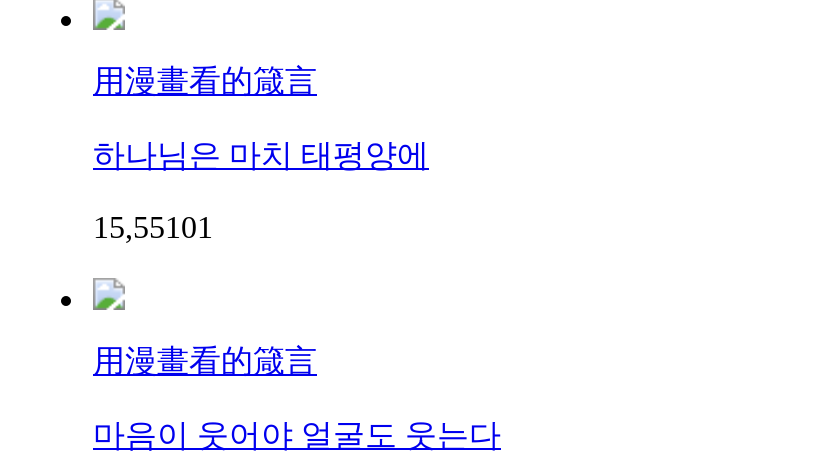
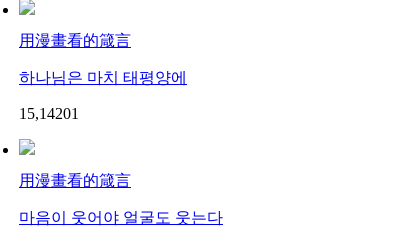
[93,211,213,245] 15,551 01 -> [19,105,79,122] 15,142 01

